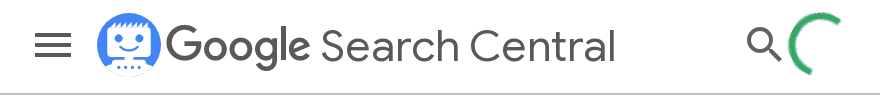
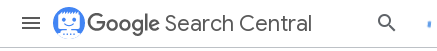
[785,9,853,77] [image] -> none

